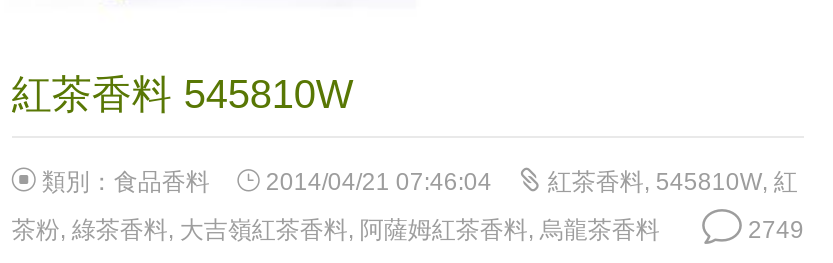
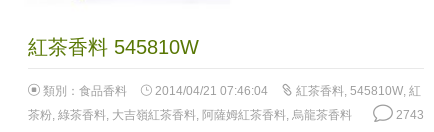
[742,216,804,244] 2749 -> [393,108,424,122] 2743

